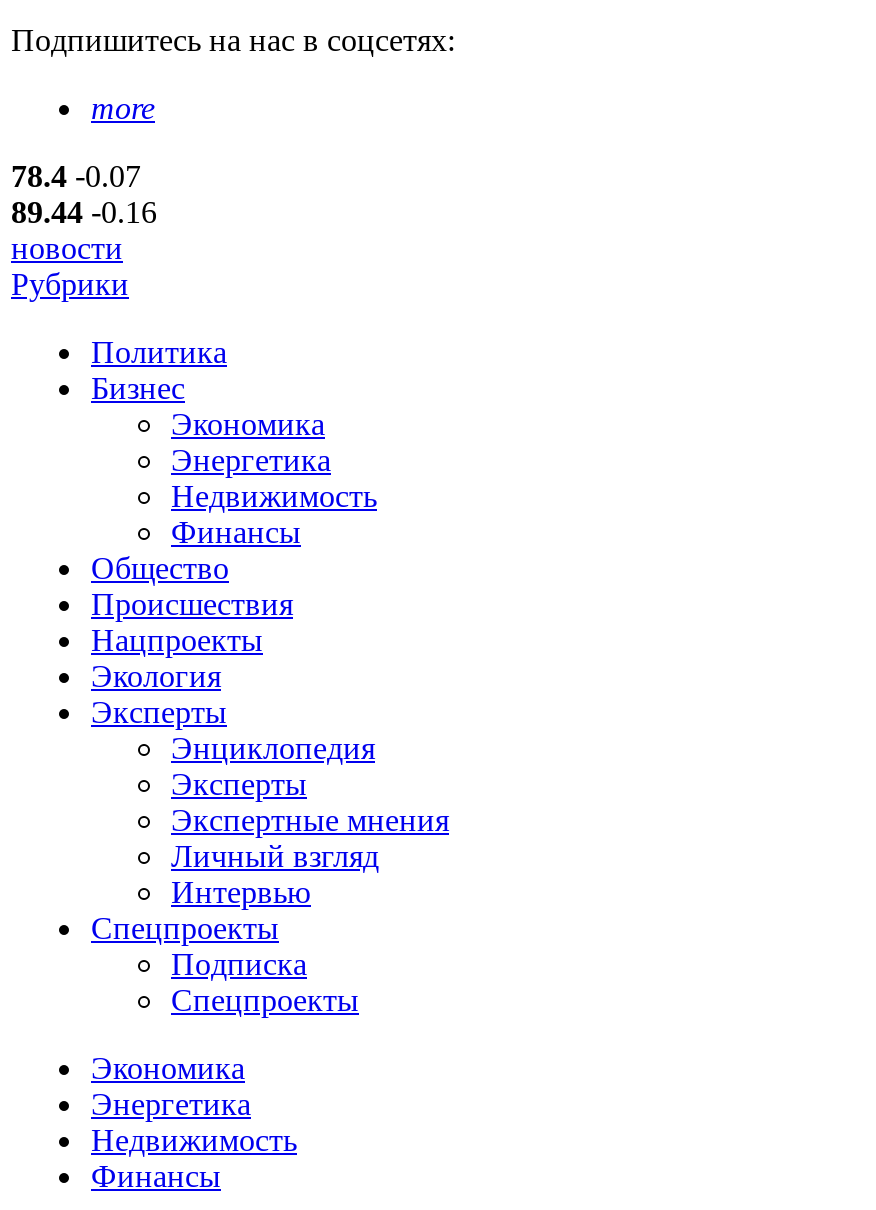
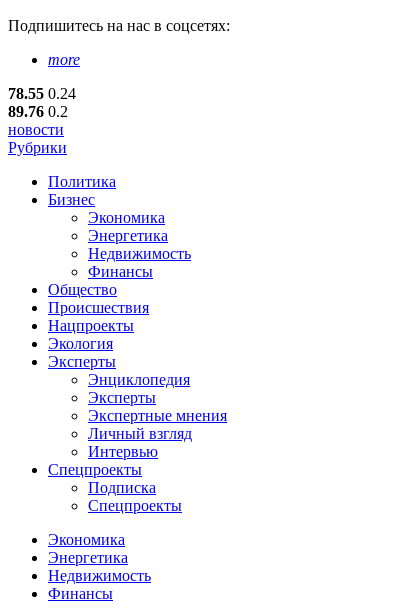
[11,159,141,193] 78.4 -0.07 -> [8,85,76,102] 78.55 0.24
[11,195,157,229] 89.44 -0.16 -> [8,103,68,120] 89.76 0.2

